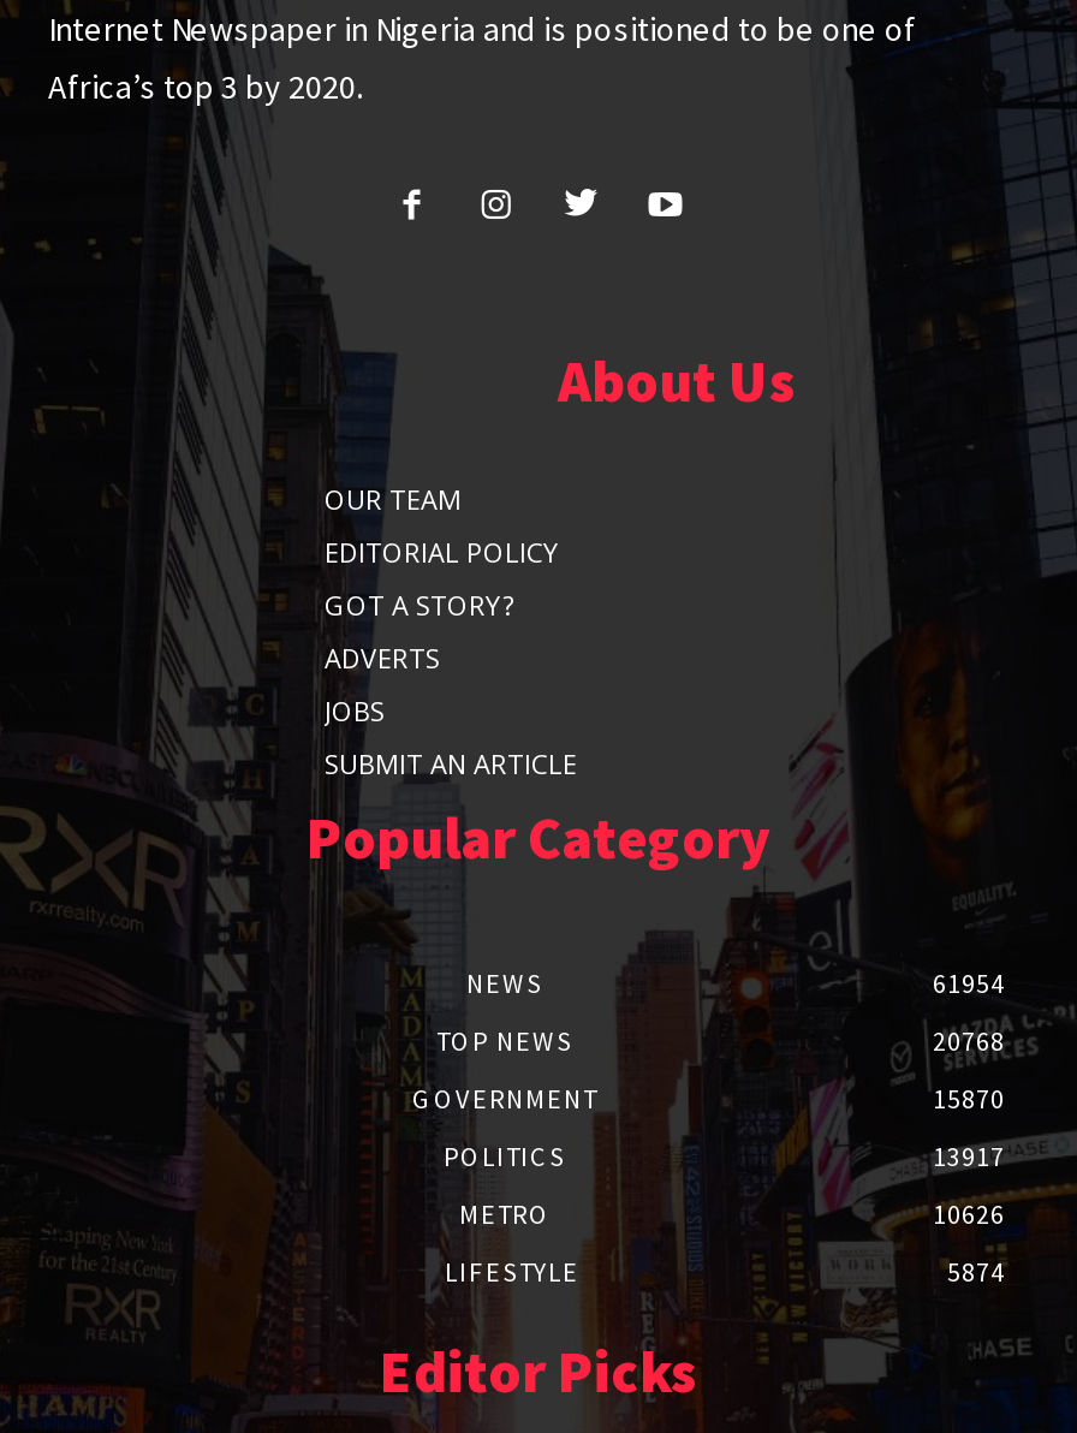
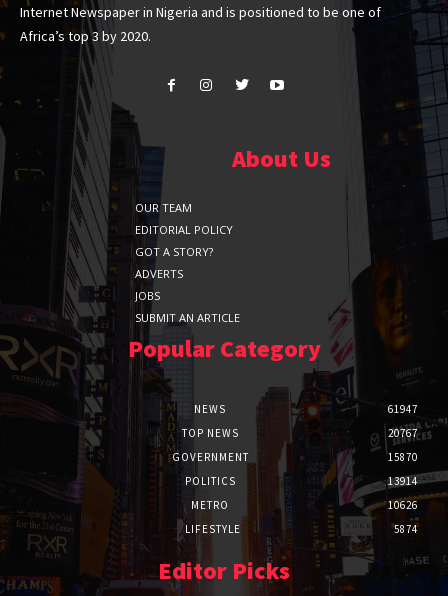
[933,968,1005,1001] 61954 -> [388,402,418,416] 61947
[933,1025,1005,1059] 20768 -> [388,426,418,440] 20767
[933,1141,1005,1174] 13917 -> [388,474,418,488] 13914

